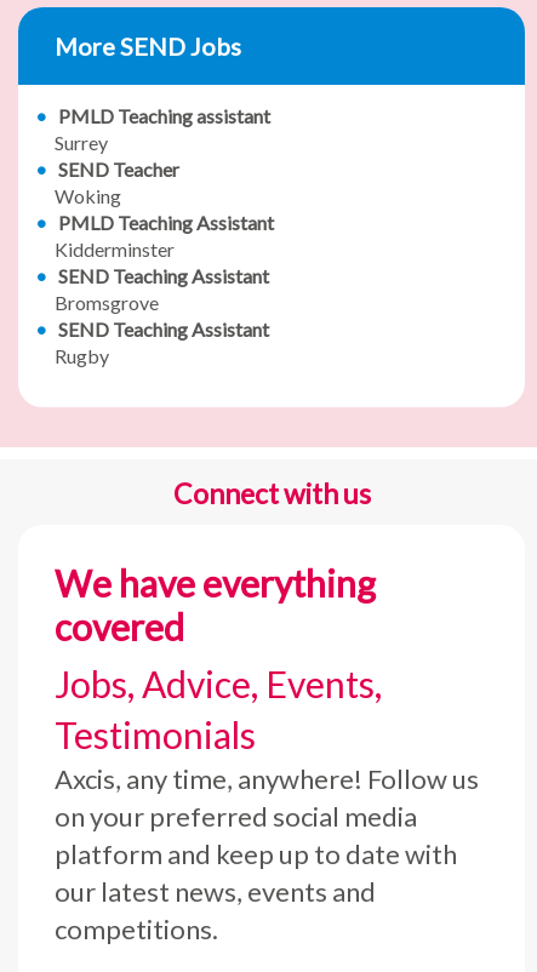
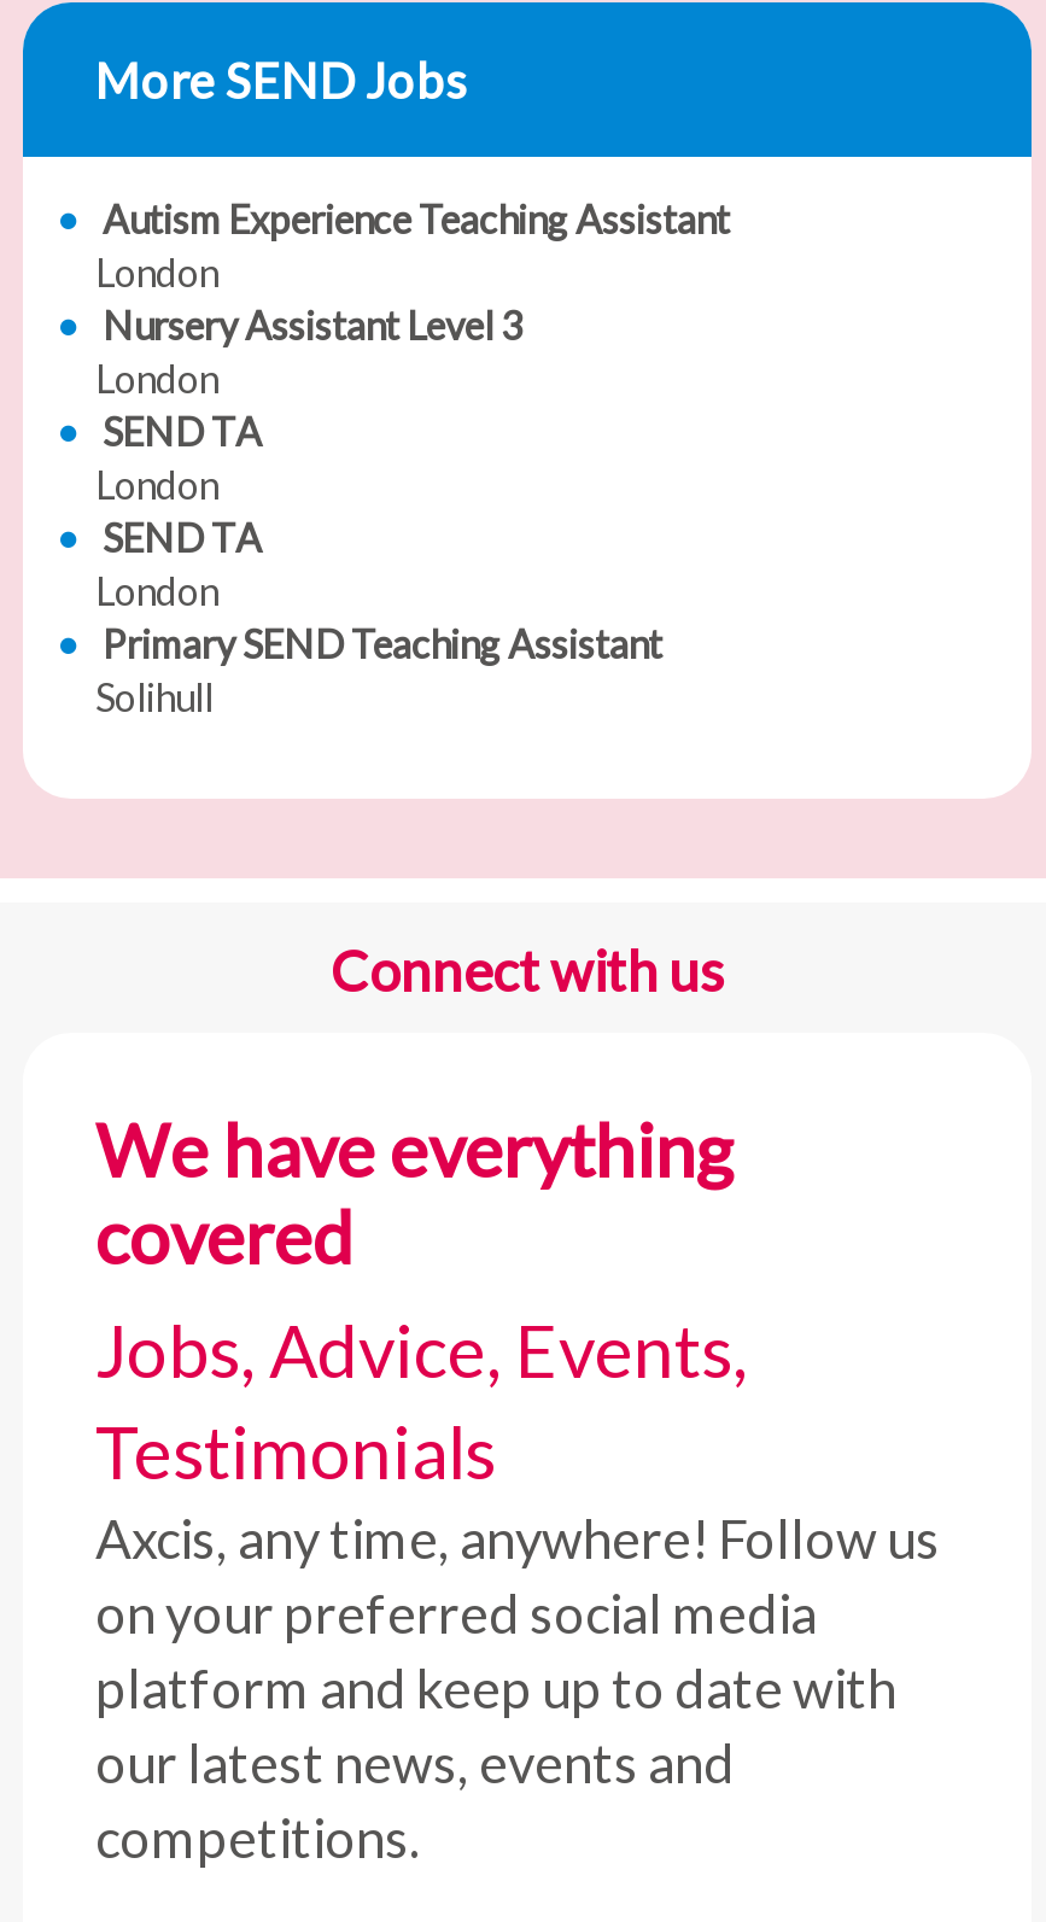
[55,104,274,367] PMLD Teaching assistant | Surrey | SEND Teacher | Woking | PMLD Teaching Assistant | Kidderminster | SEND Teaching Assistant | Bromsgrove | SEND Teaching Assistant | Rugby -> [95,195,730,719] Autism Experience Teaching Assistant | London | Nursery Assistant Level 3 | London | SEND TA | London | SEND TA | London | Primary SEND Teaching Assistant | Solihull

